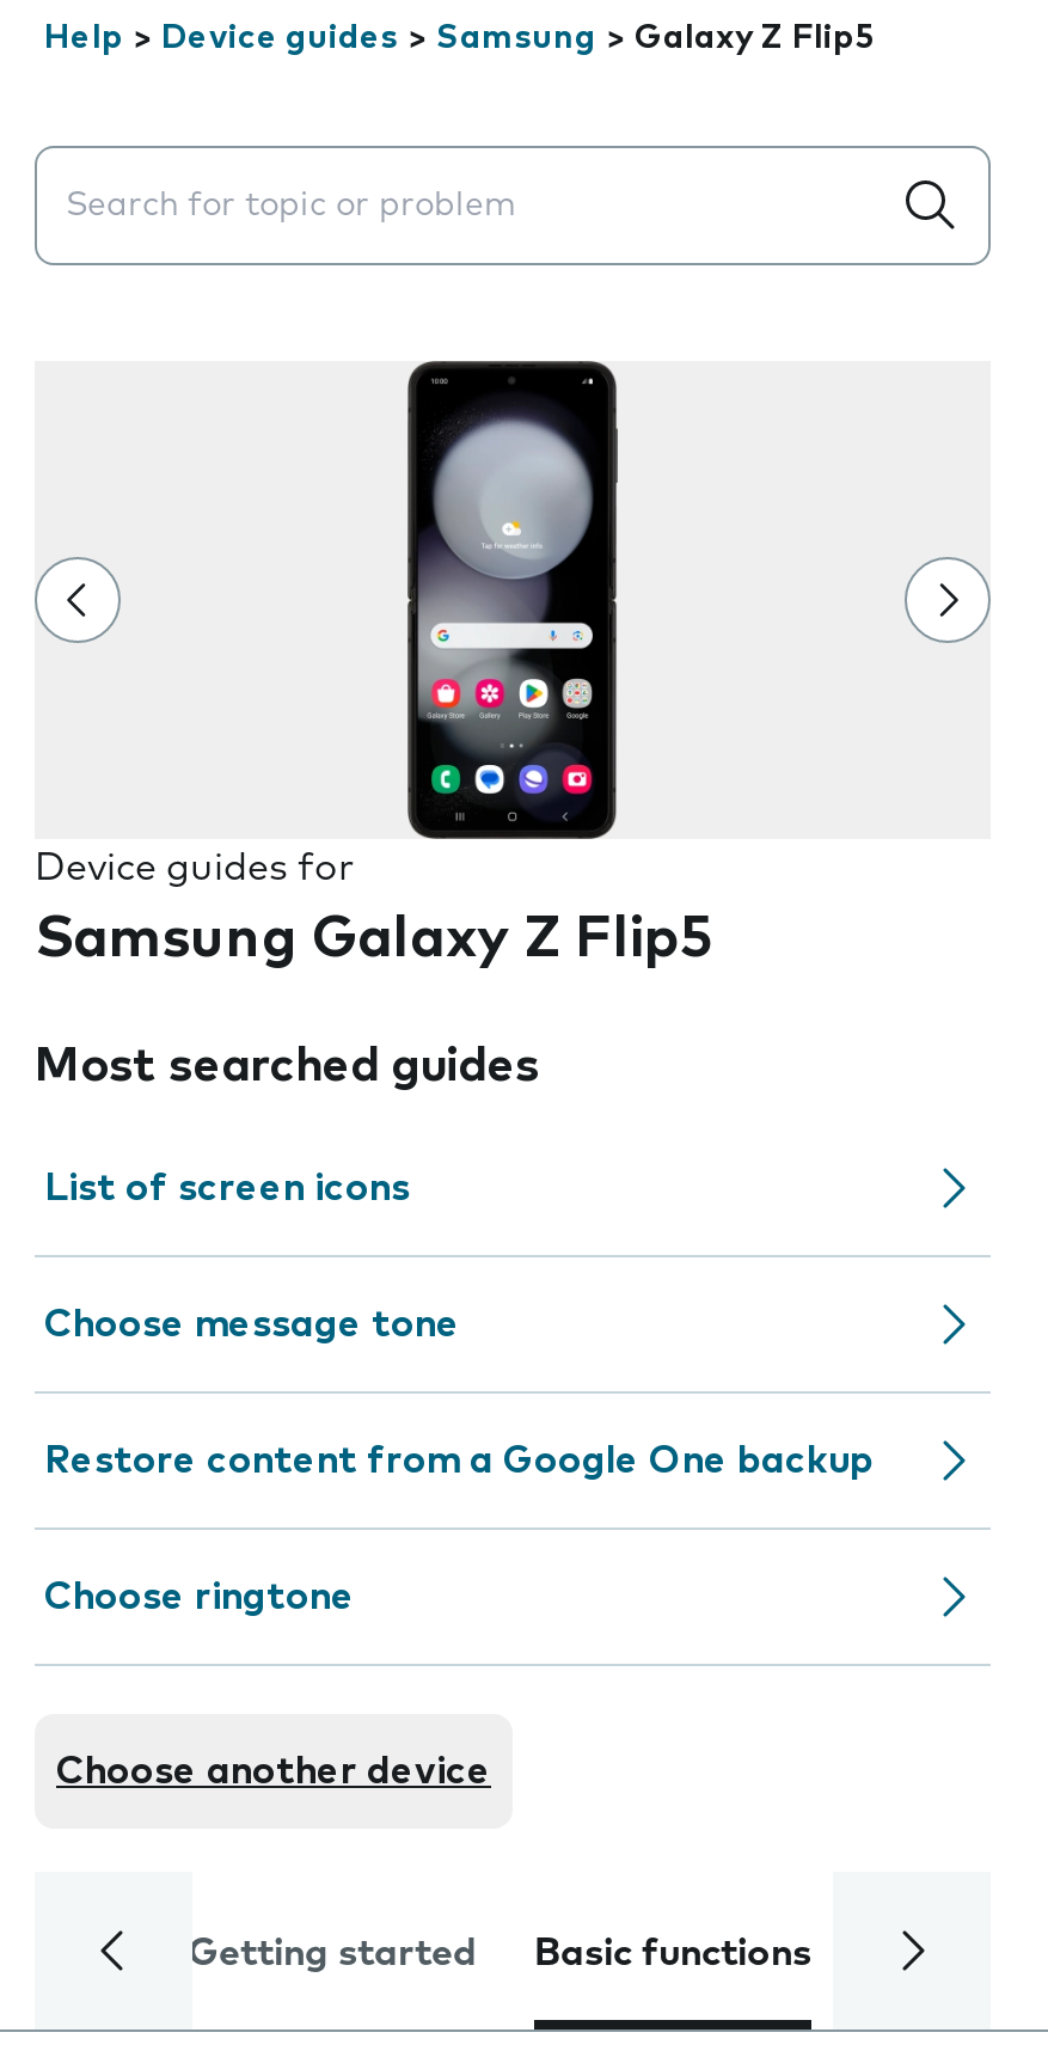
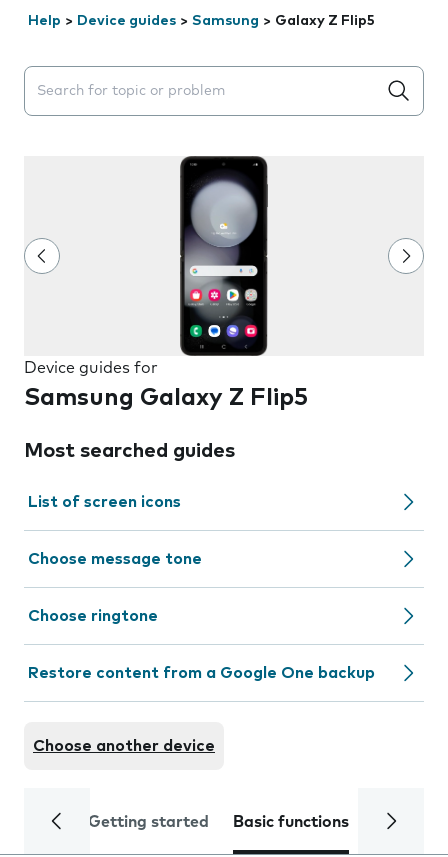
moved [44,1441,874,1480] -> [28,665,375,681]: Restore content from a Google One backup
moved [44,1578,355,1616] -> [28,608,158,624]: Choose ringtone

